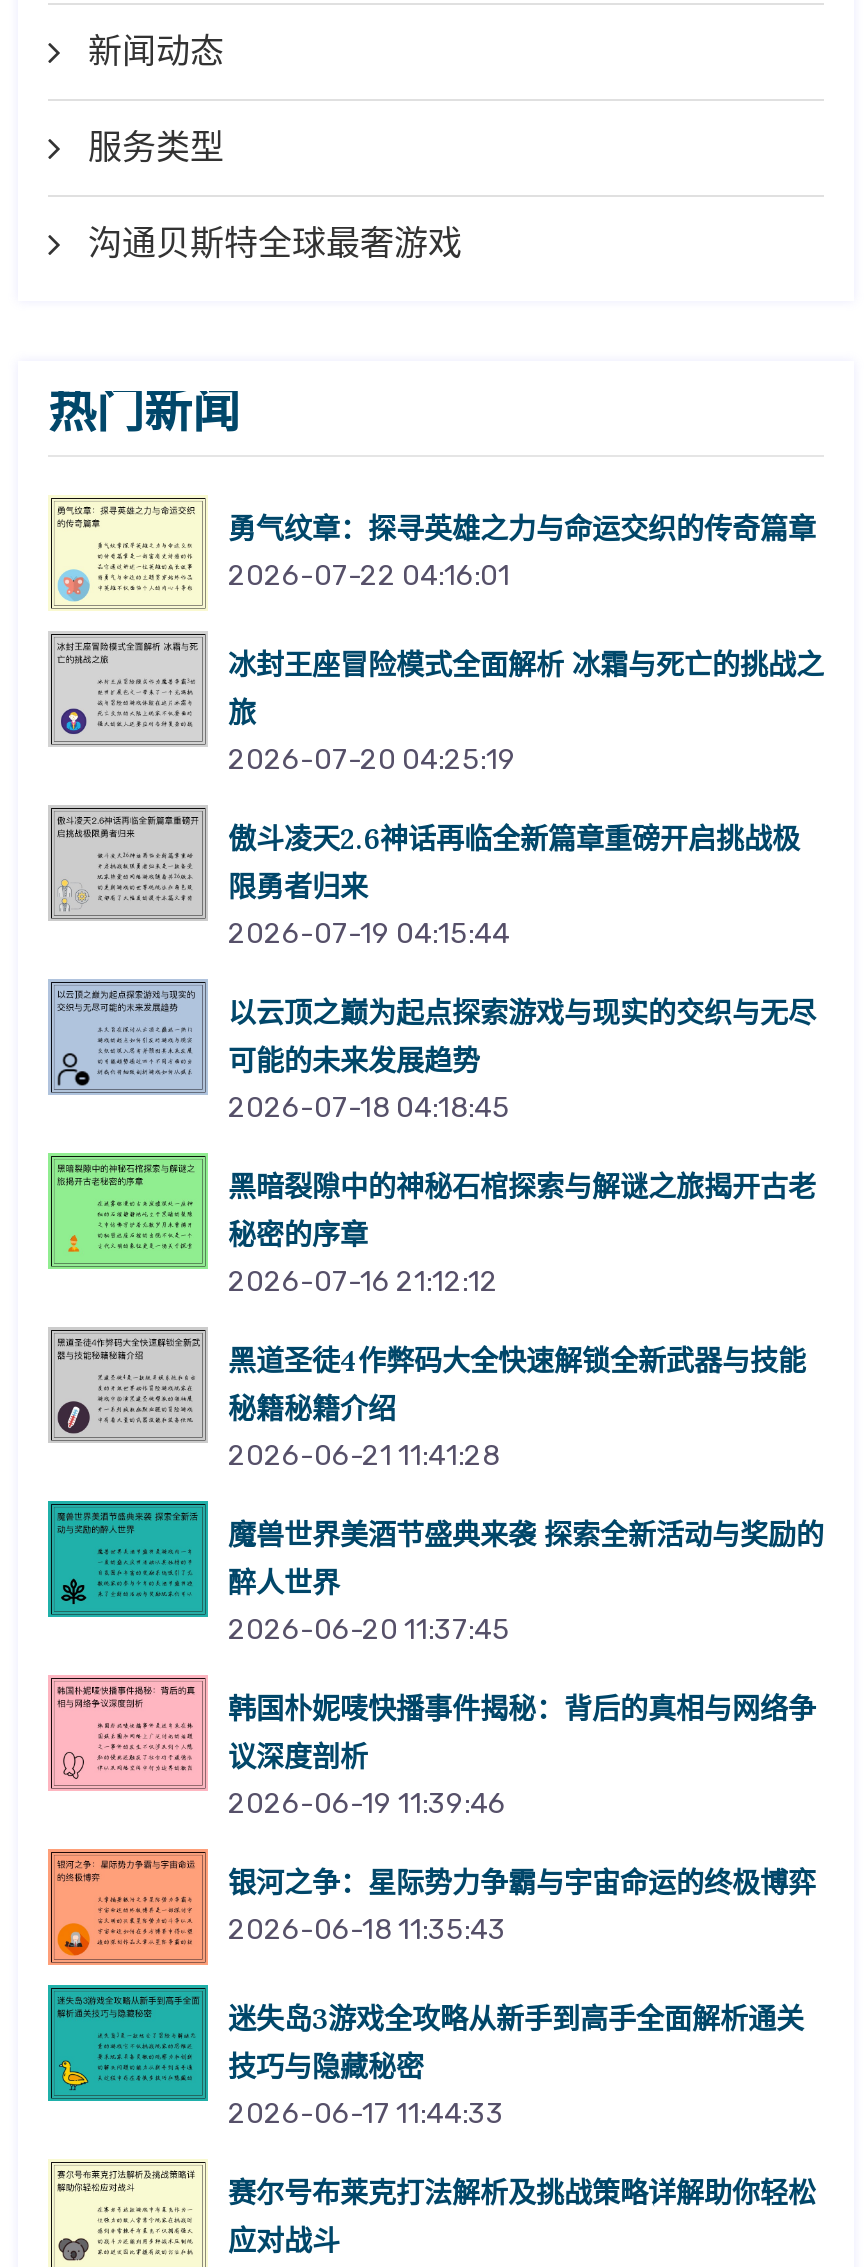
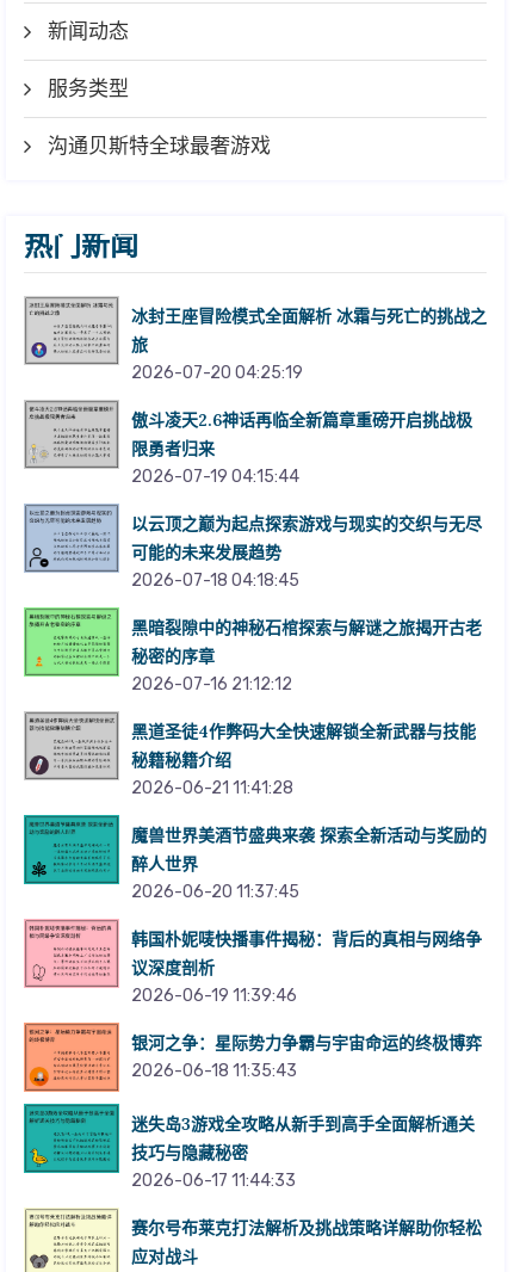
[54,501,816,603] [image] | 勇气纹章：探寻英雄之力与命运交织的传奇篇章 | 2026-07-22 04:16:01 -> none

